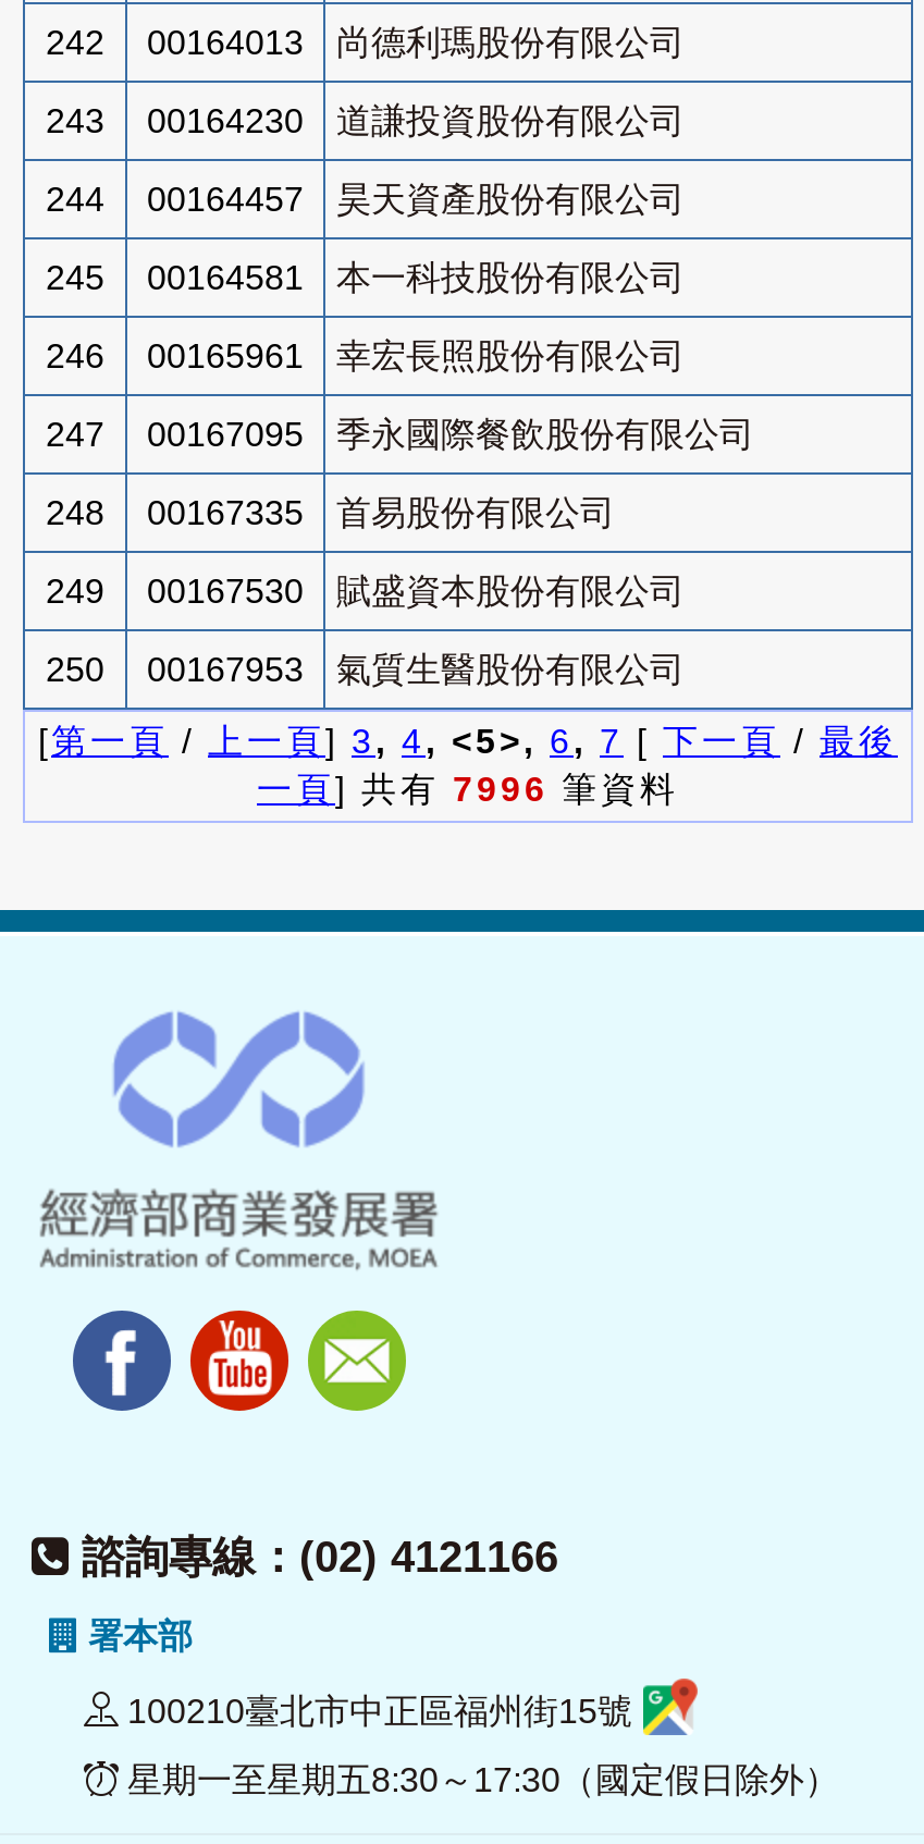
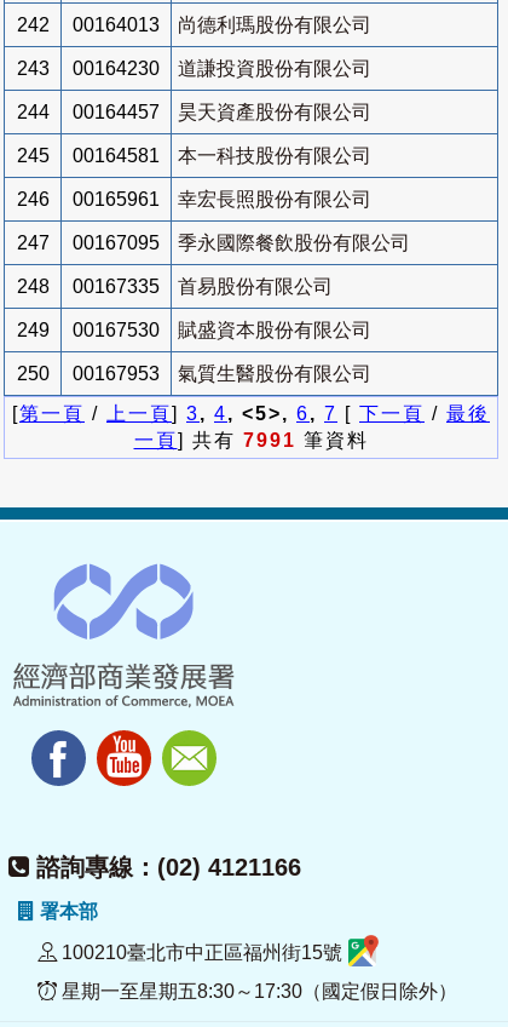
[257,770,679,807] 一頁] 共有7996筆資料 -> [134,430,368,450] 一頁] 共有7991筆資料

